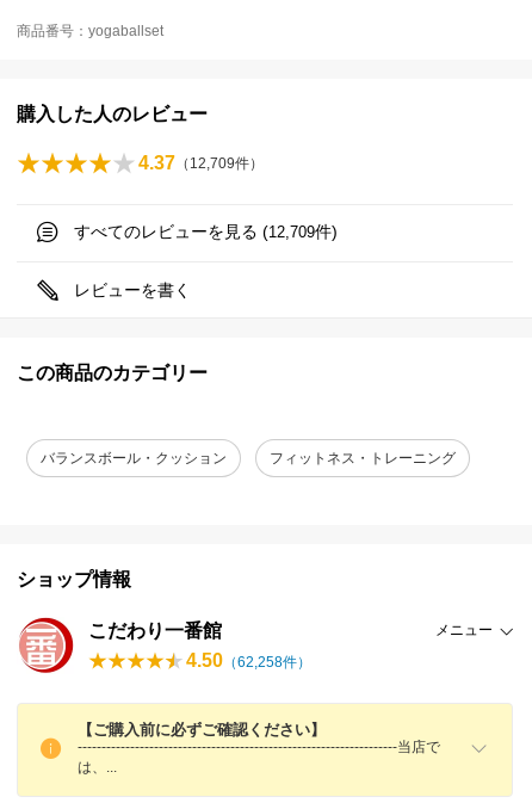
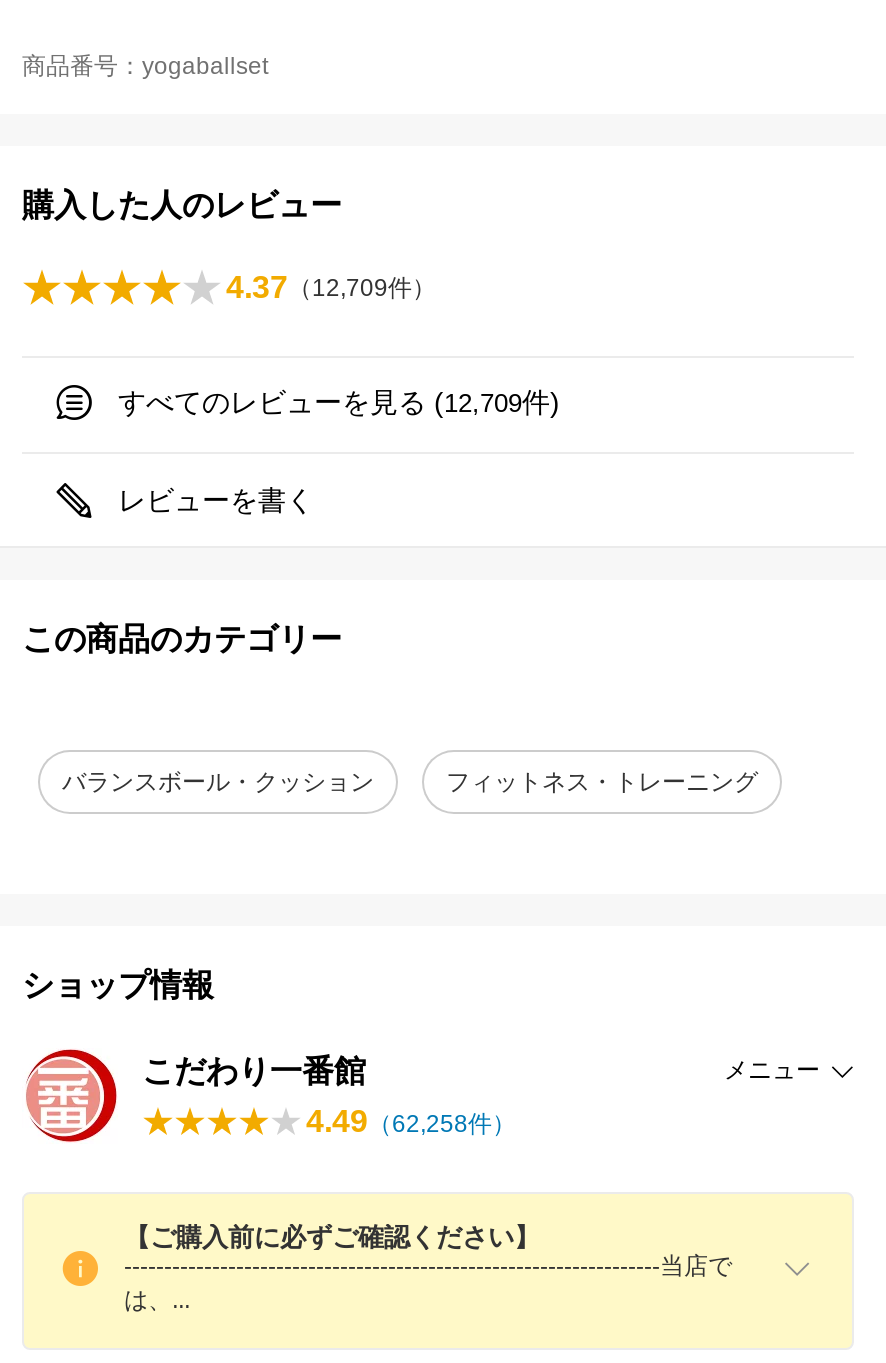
[186,650,311,671] 4.50（62,258件） -> [306,1104,516,1138] 4.49（62,258件）

